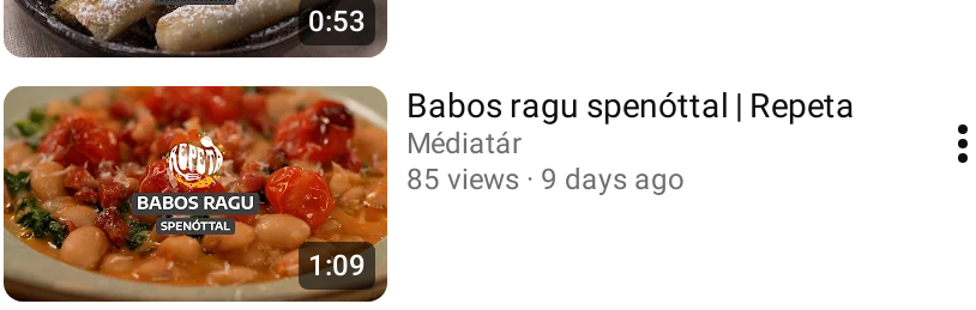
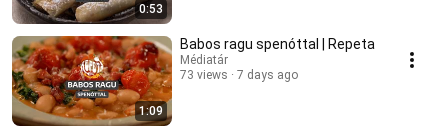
[406,164,519,197] 85 views -> [180,68,228,82] 73 views
[541,164,685,197] 9 days ago -> [237,68,298,82] 7 days ago

